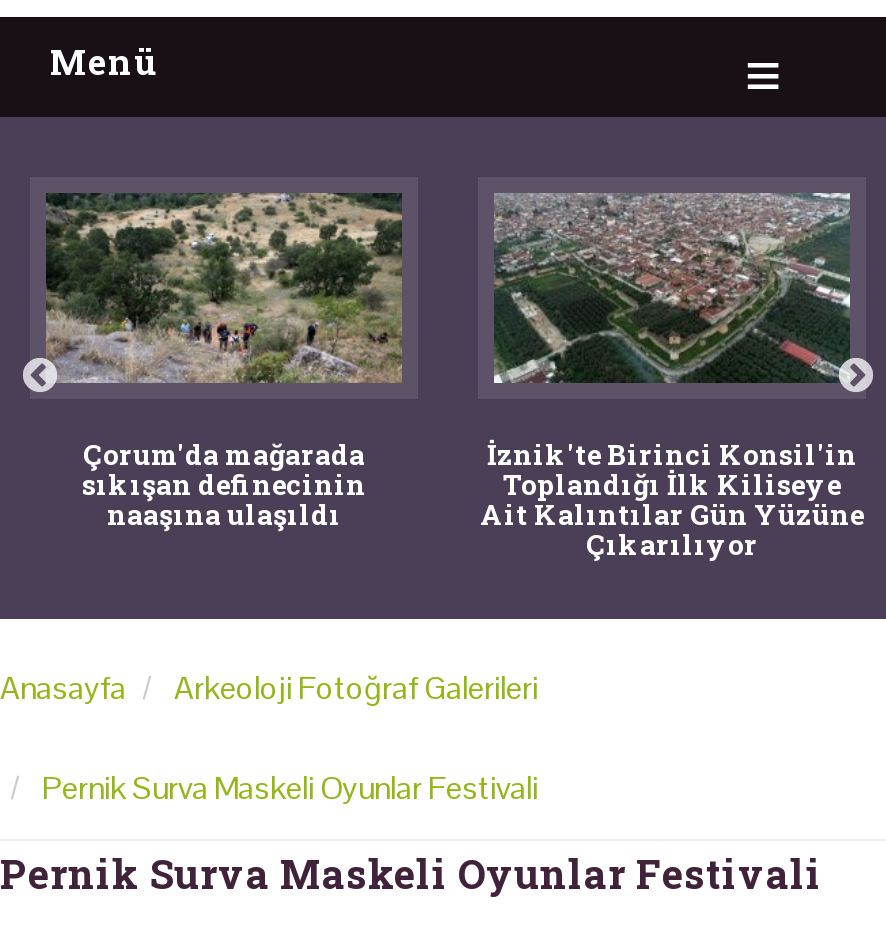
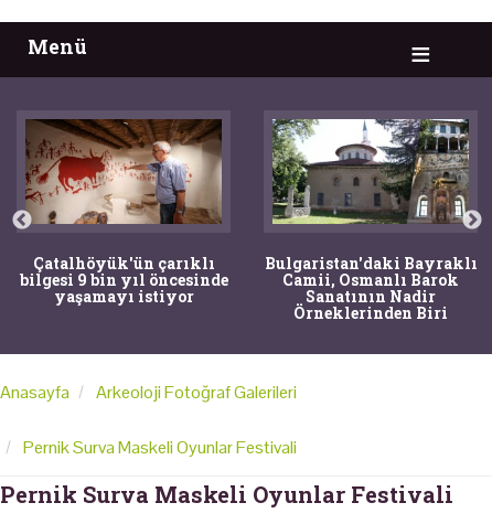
[46,193,402,533] [image] | Çorum'da mağarada | sıkışan definecinin | naaşına ulaşıldı -> [19,118,228,306] [image] | Çatalhöyük'ün çarıklı | bilgesi 9 bin yıl öncesinde | yaşamayı istiyor
[480,191,864,563] [image] | İznik'te Birinci Konsil'in | Toplandığı İlk Kiliseye | Ait Kalıntılar Gün Yüzüne | Çıkarılıyor -> [264,118,477,323] [image] | Bulgaristan'daki Bayraklı | Camii, Osmanlı Barok | Sanatının Nadir | Örneklerinden Biri

